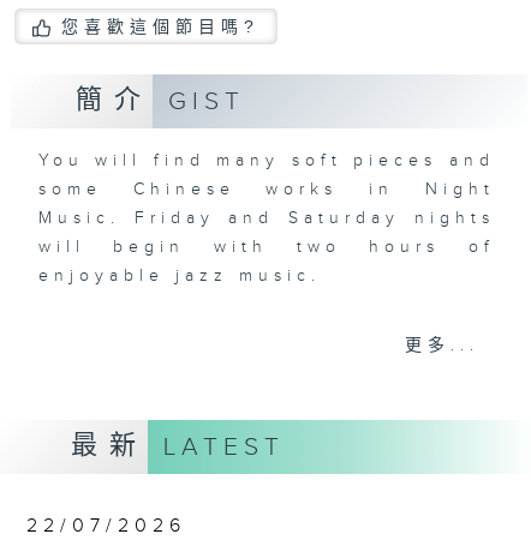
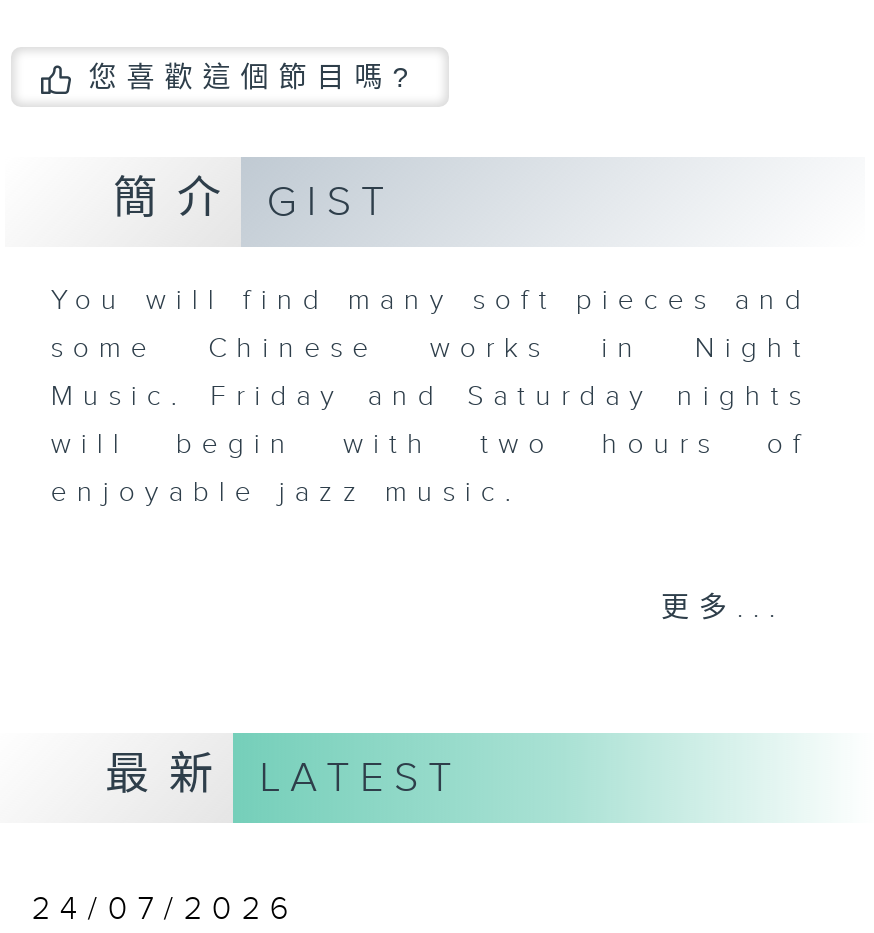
[27,515,187,537] 22/07/2026 -> [32,891,298,929] 24/07/2026

